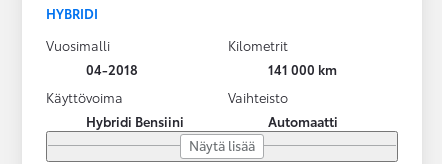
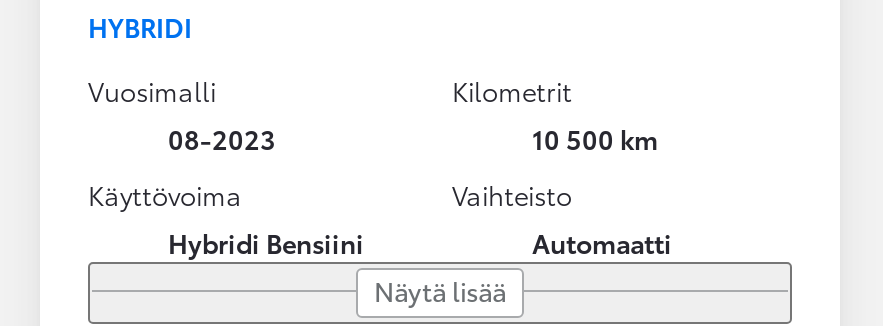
[86,60,138,78] 04-2018 -> [168,120,276,156] 08-2023
[268,60,337,78] 141 000 km -> [532,120,658,156] 10 500 km

